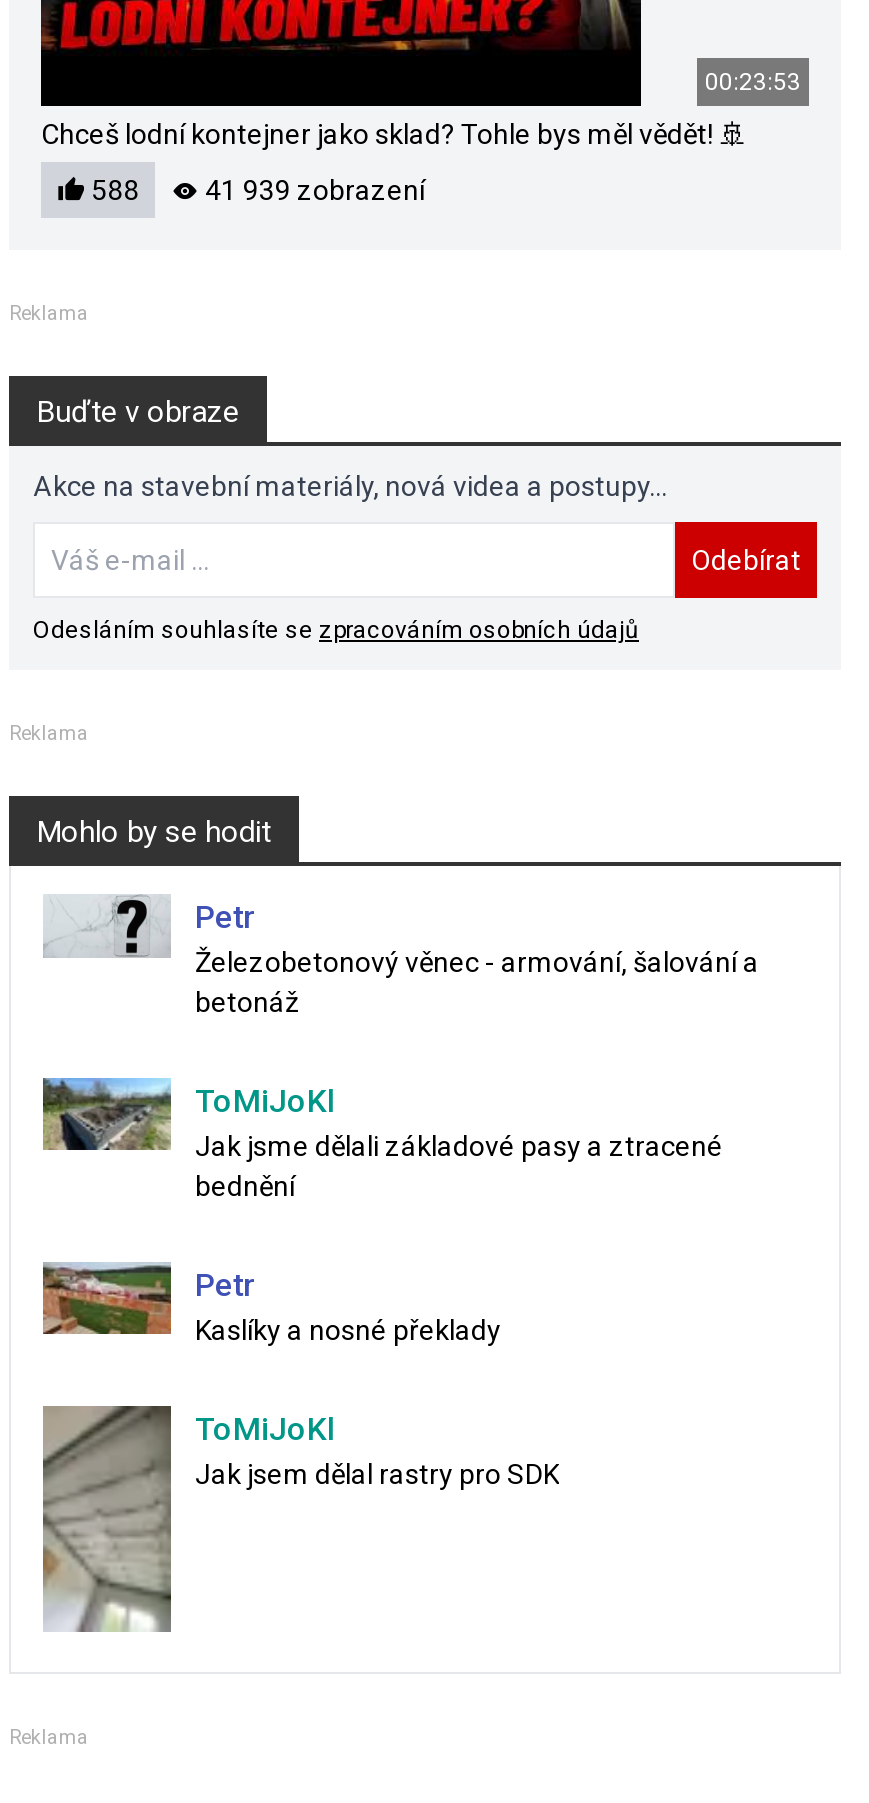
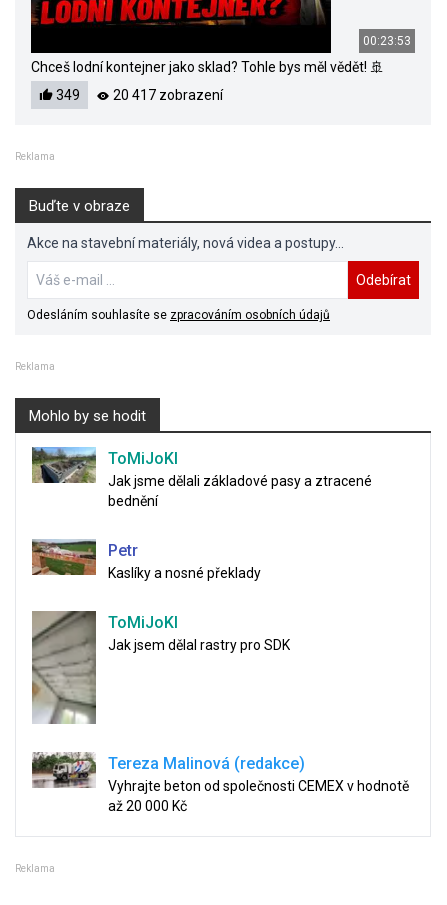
[85,174,139,206] 588 -> [53,87,80,103] 349
[199,174,425,206] 41 939 zobrazení -> [110,87,223,103] 20 417 zobrazení
[45,894,759,1018] [image] | Petr | Železobetonový věnec - armování, šalování a | betonáž -> none
moved [41,1076,723,1490] -> [31,446,372,653]: [image] | ToMiJoKl | Jak jsme dělali základové pasy a ztracené | bednění | Petr | Kaslíky a nosné překlady | ToMiJoKl | Jak jsem dělal rastry pro SDK
moved [39,1404,175,1636] -> [30,610,98,726]: [image]
none -> [32,751,409,814] [image] | Tereza Malinová (redakce) | Vyhrajte beton od společnosti CEMEX v hodnotě | až 20 000 Kč

